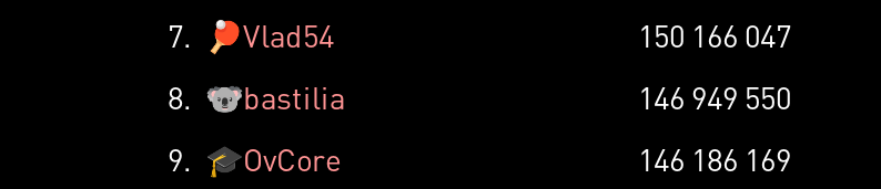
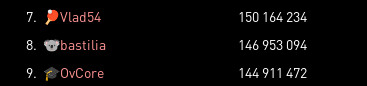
[638,14,791,54] 150 166 047 -> [238,7,307,25] 150 164 234
[638,76,791,116] 146 949 550 -> [238,35,307,53] 146 953 094
[638,138,791,178] 146 186 169 -> [238,63,307,81] 144 911 472

